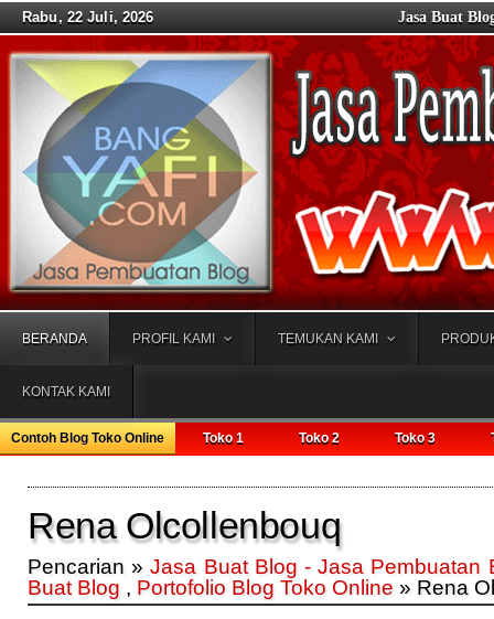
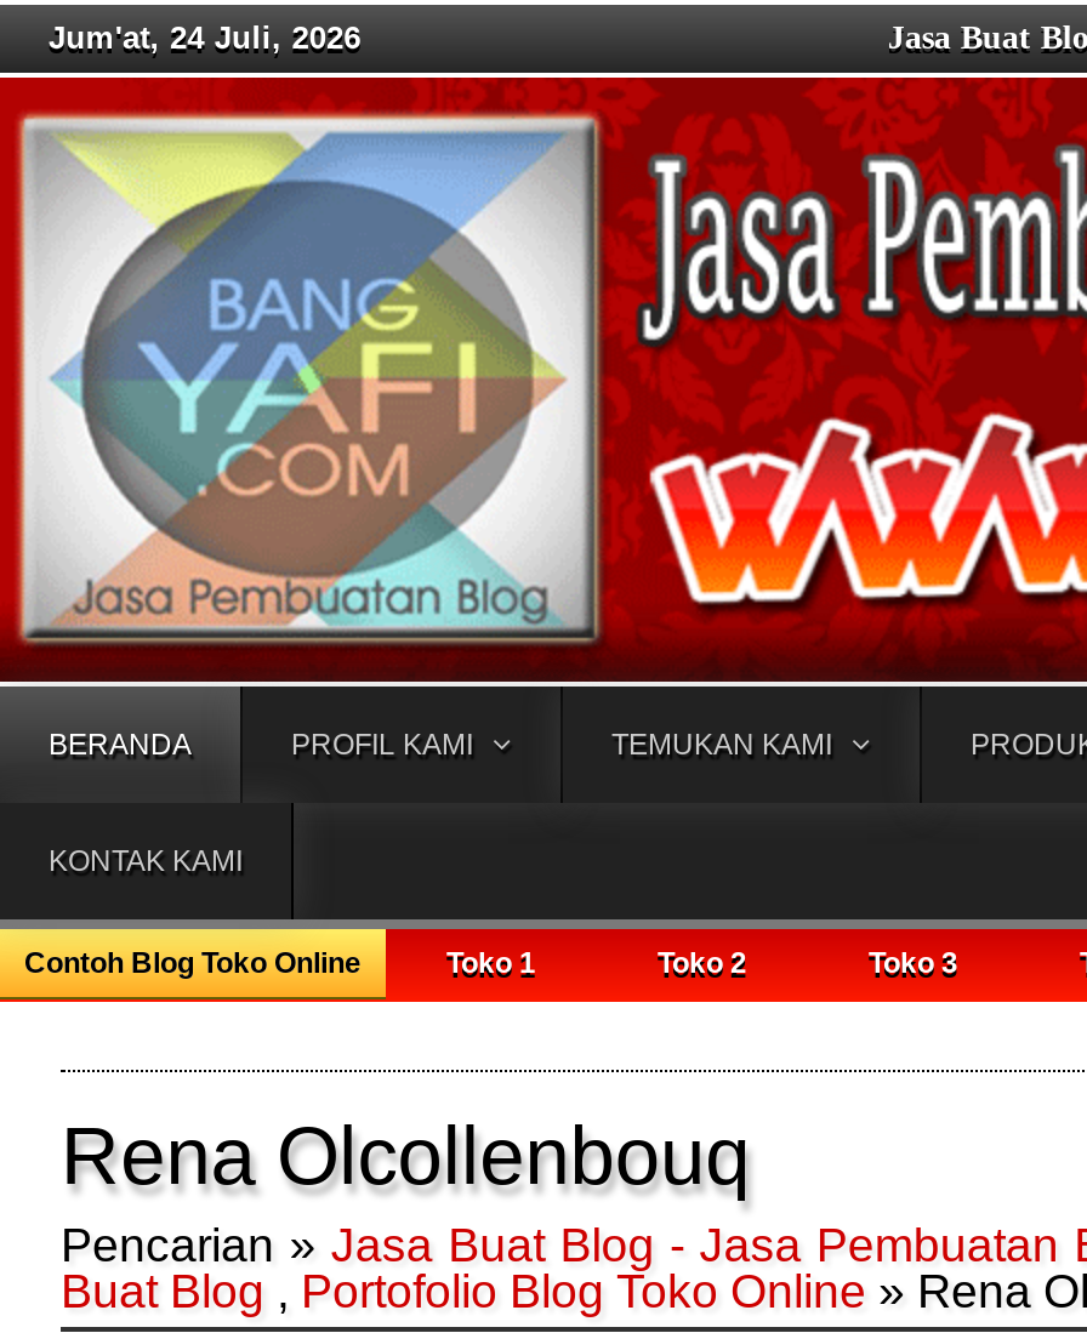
[22,9,154,25] Rabu, 22 Juli, 2026 -> [49,19,361,56] Jum'at, 24 Juli, 2026

